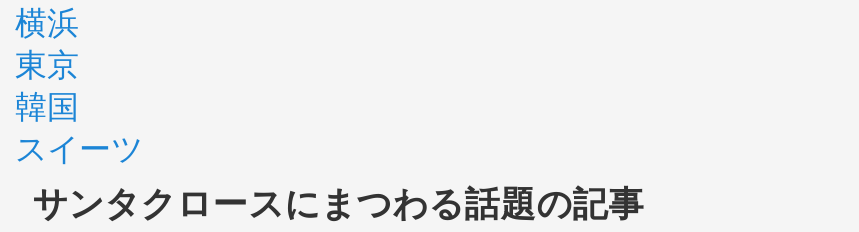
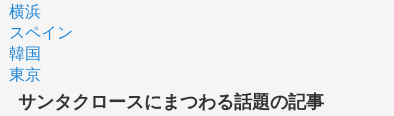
moved [15,49,79,83] -> [9,66,41,83]: 東京
none -> [9,24,73,41] スペイン
[15,133,143,167] スイーツ -> none

